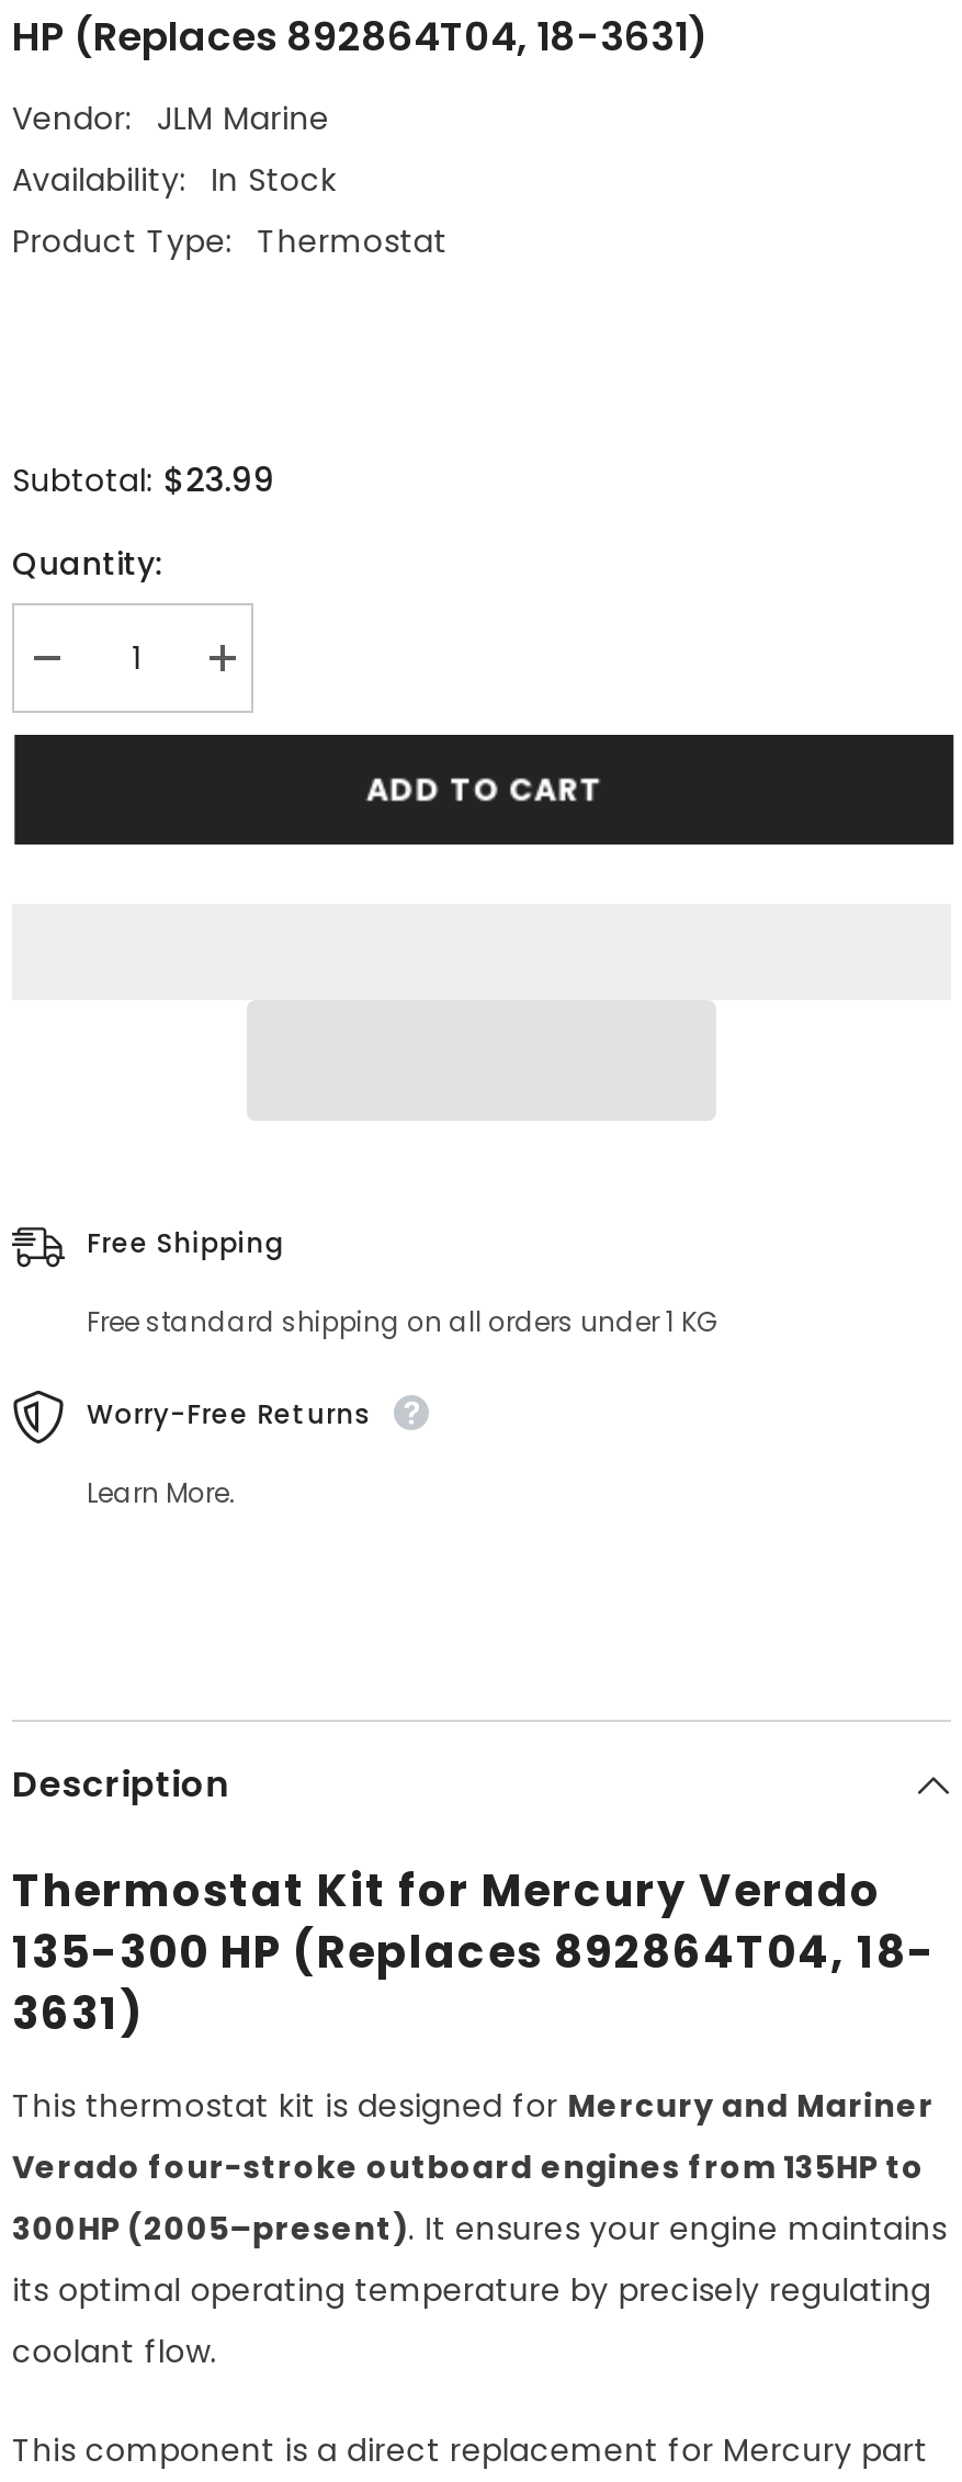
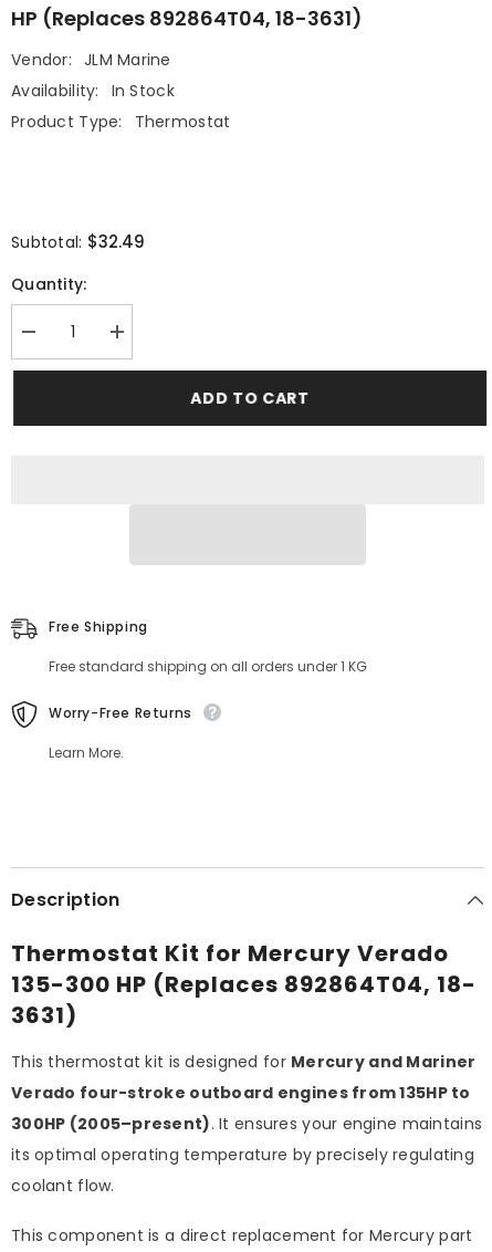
[12,456,275,502] Subtotal: $23.99 -> [11,230,145,253] Subtotal: $32.49

